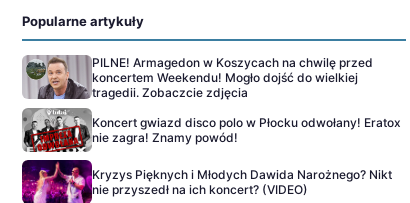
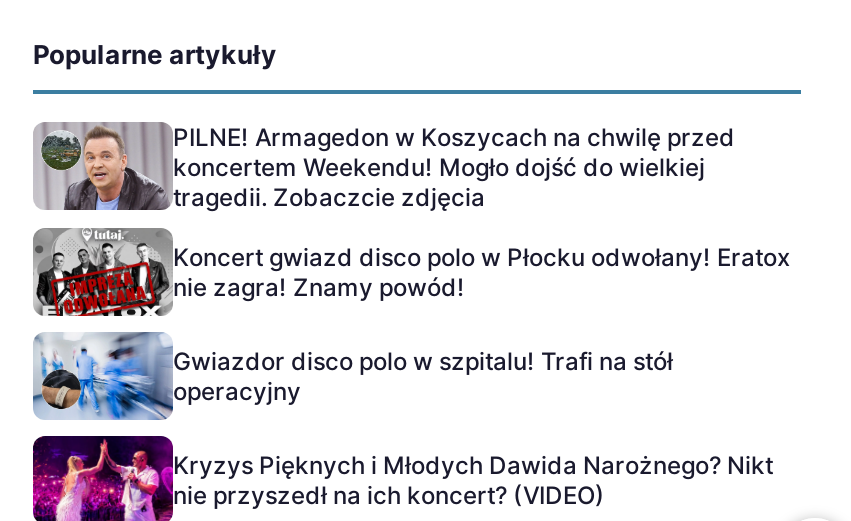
none -> [33,333,673,439] [image] | Gwiazdor disco polo w szpitalu! Trafi na stół | operacyjny

